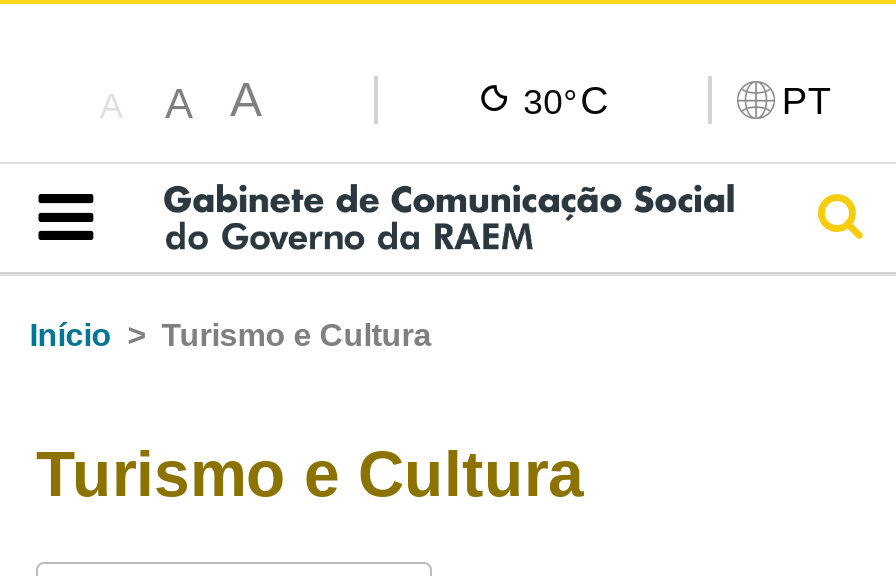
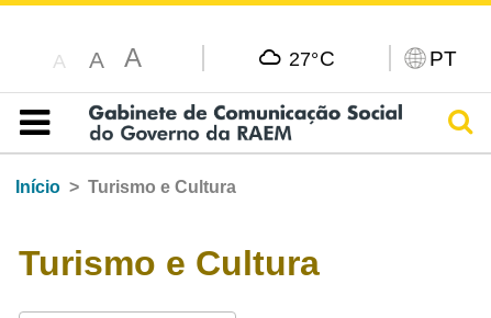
[523,77,608,121] 30° C -> [289,46,335,70] 27° C

